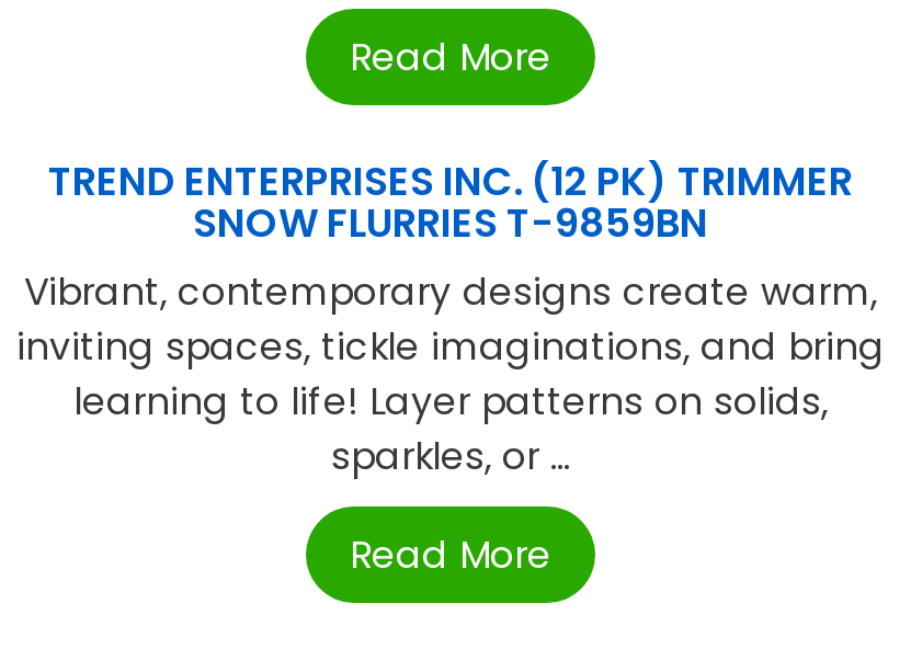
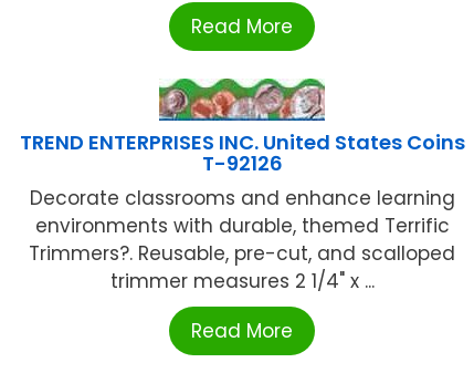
[16,152,885,481] TREND ENTERPRISES INC. (12 PK) TRIMMER | SNOW FLURRIES T-9859BN | Vibrant, contemporary designs create warm, | inviting spaces, tickle imaginations, and bring | learning to life! Layer patterns on solids, | sparkles, or ... -> [19,128,465,294] TREND ENTERPRISES INC. United States Coins | T-92126 | Decorate classrooms and enhance learning | environments with durable, themed Terrific | Trimmers?. Reusable, pre-cut, and scalloped | trimmer measures 2 1/4" x ...

